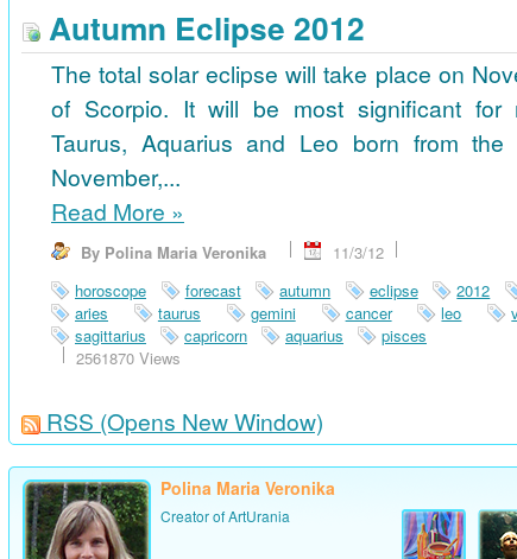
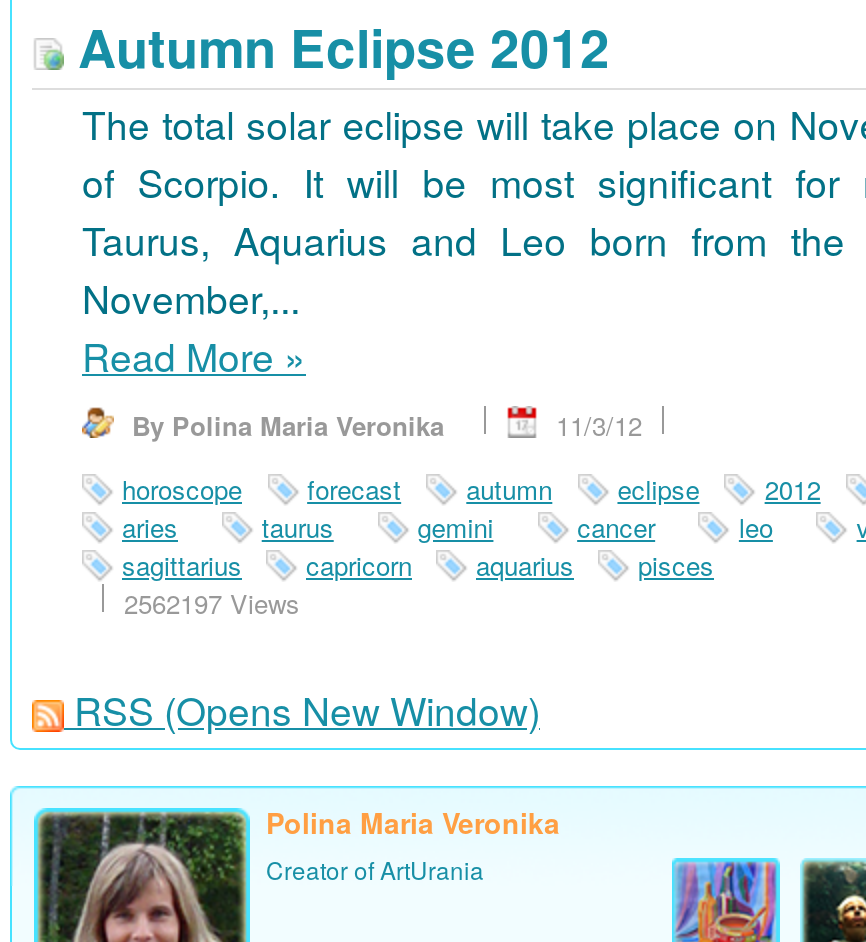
[76,347,181,370] 2561870 Views -> [124,585,300,623] 2562197 Views

